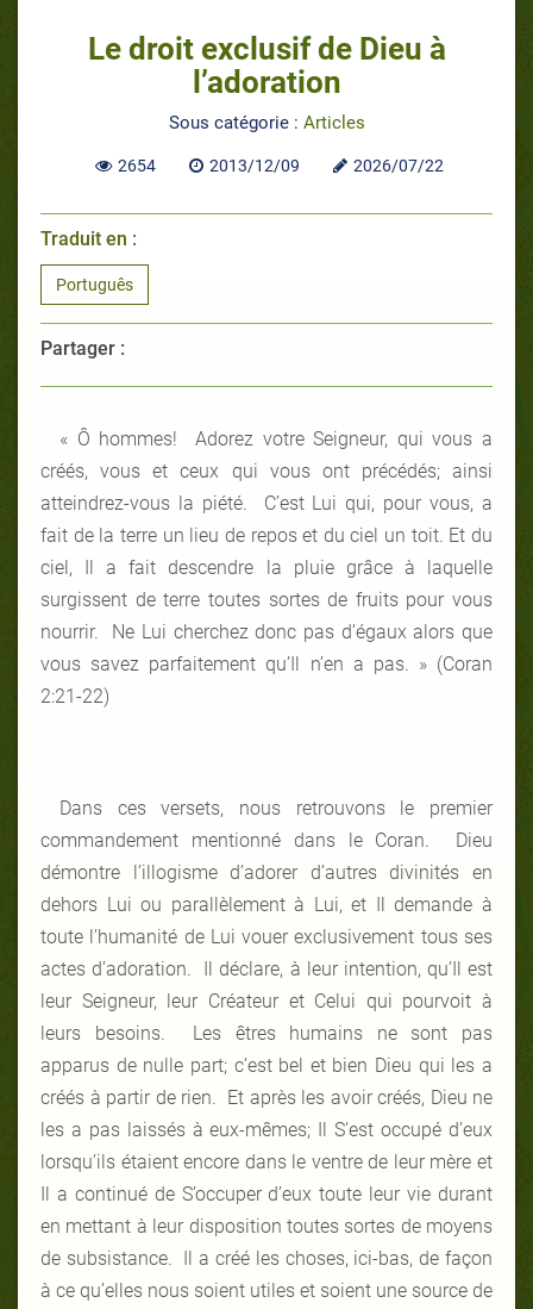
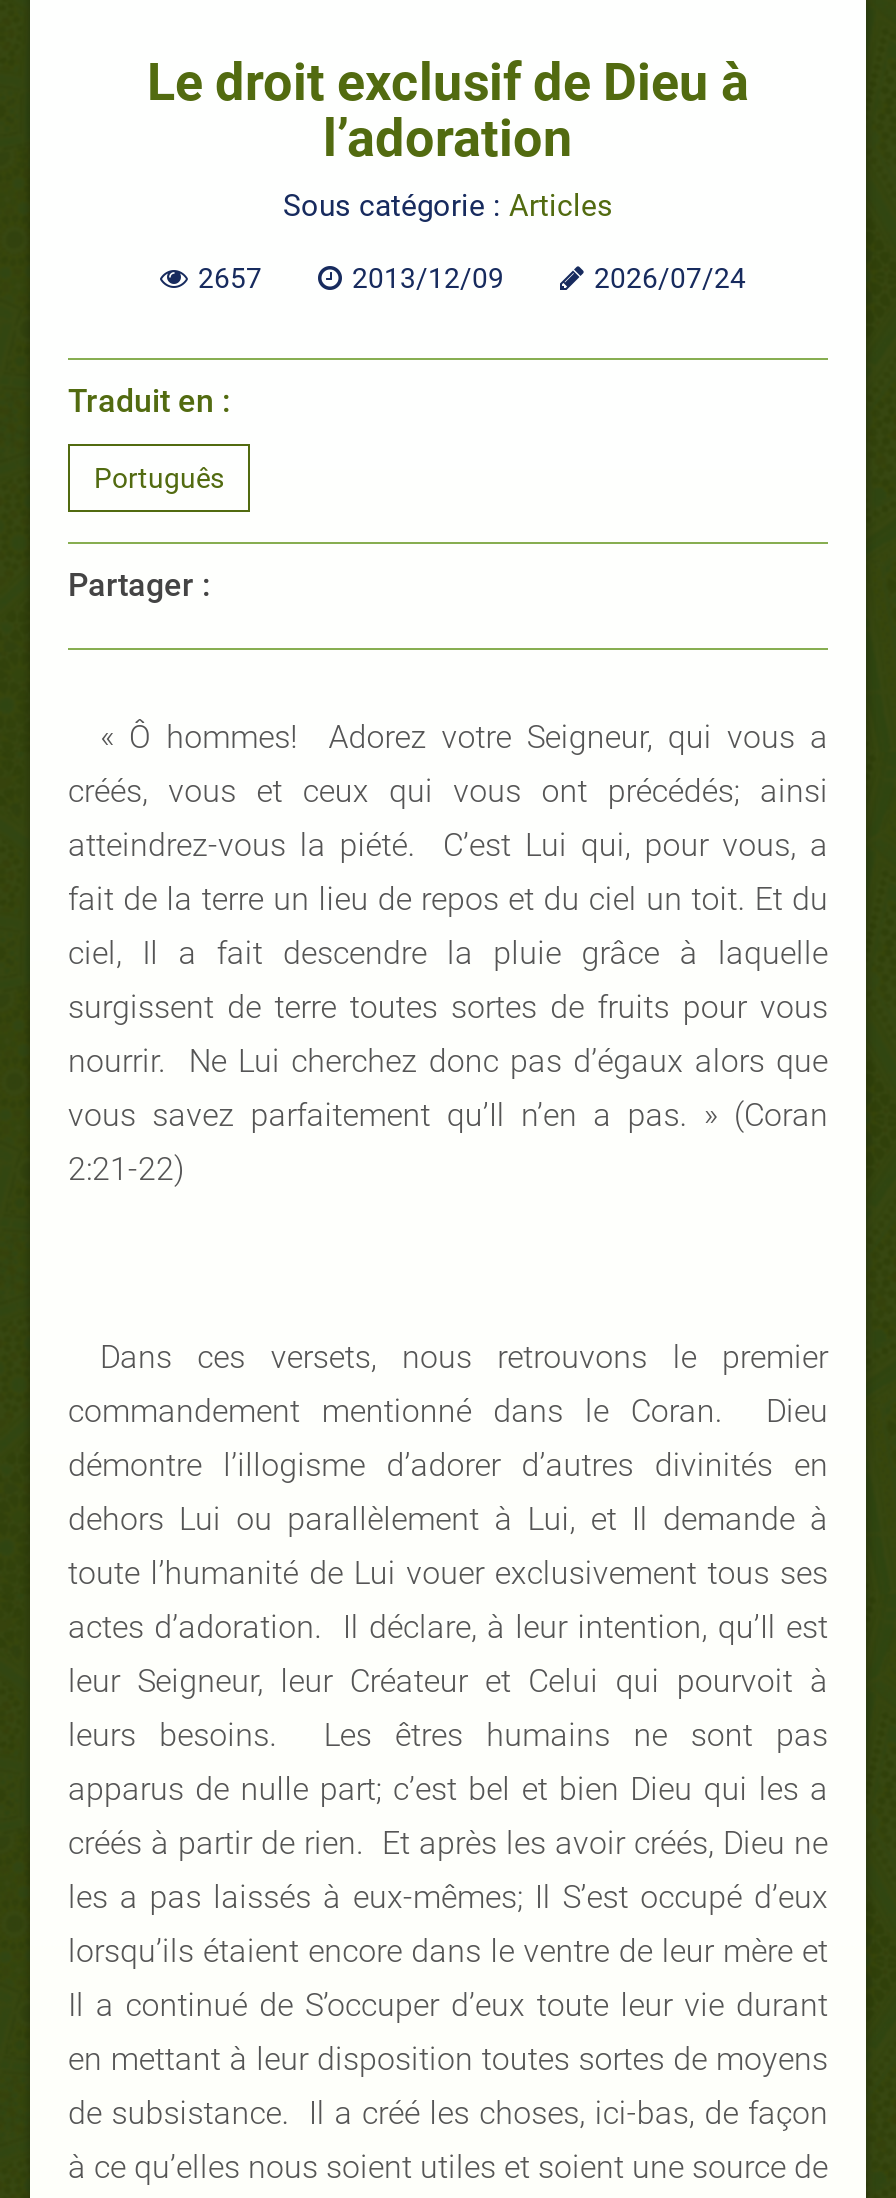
[118,156,156,175] 2654 -> [198,261,262,293] 2657
[353,156,444,175] 2026/07/22 -> [594,261,746,293] 2026/07/24

